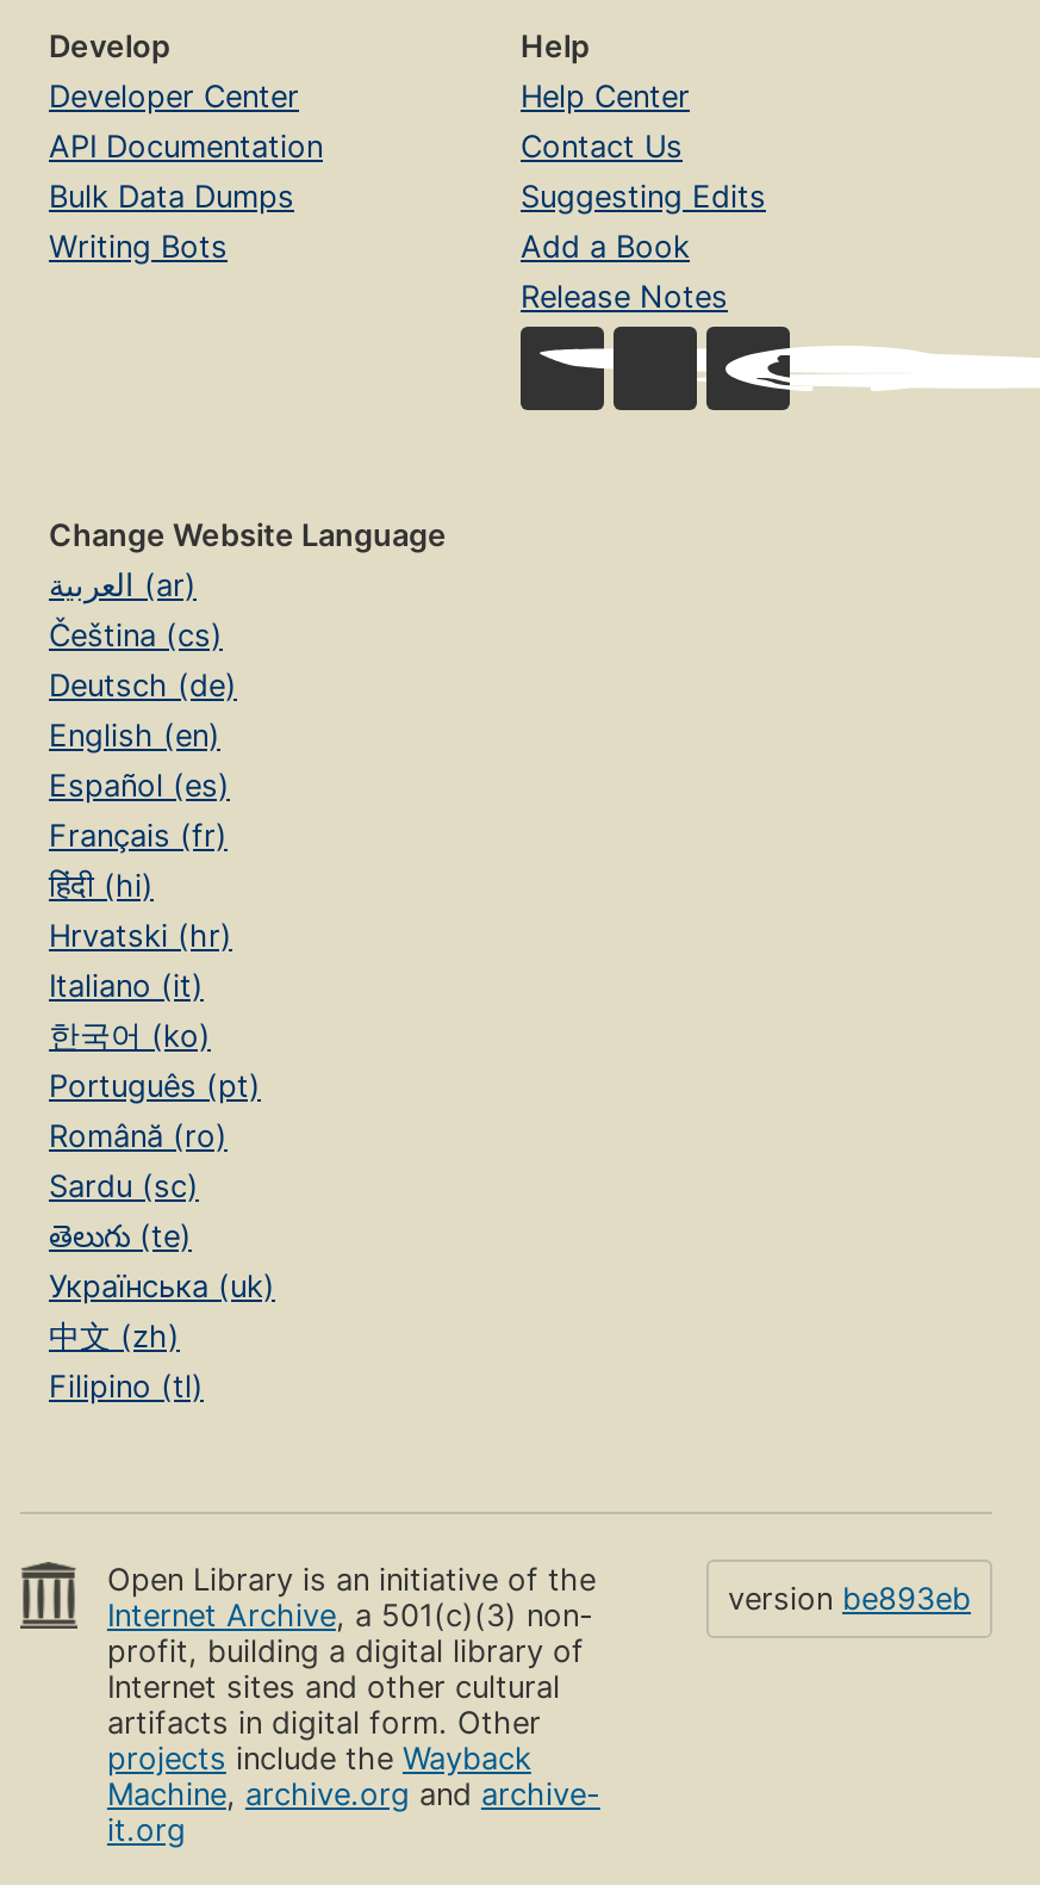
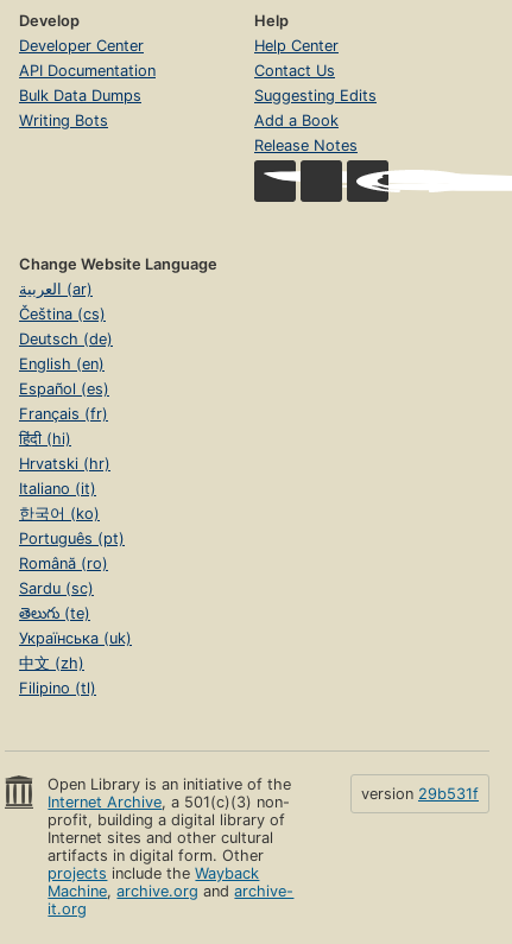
[728,1582,971,1618] version be893eb -> [361,785,479,803] version 29b531f

